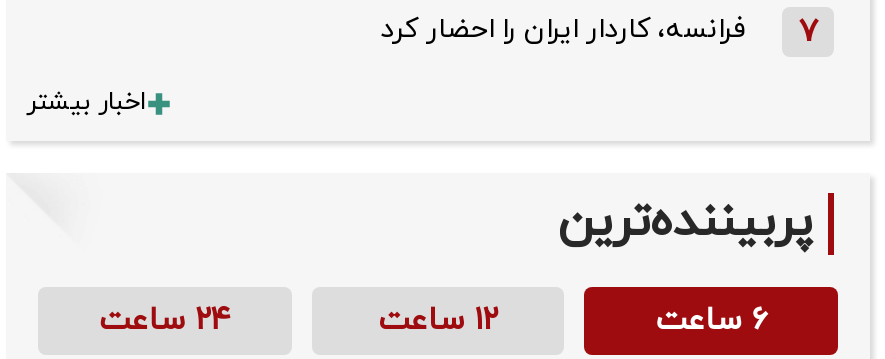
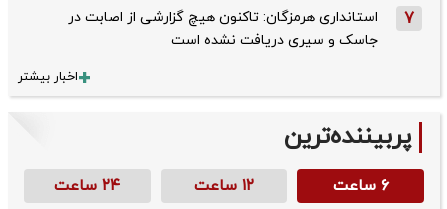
[380,11,746,49] فرانسه، کاردار ایران را احضار کرد -> [68,8,378,50] استانداری هرمزگان: تاکنون هیچ گزارشی از اصابت در | جاسک و سیری دریافت نشده است

